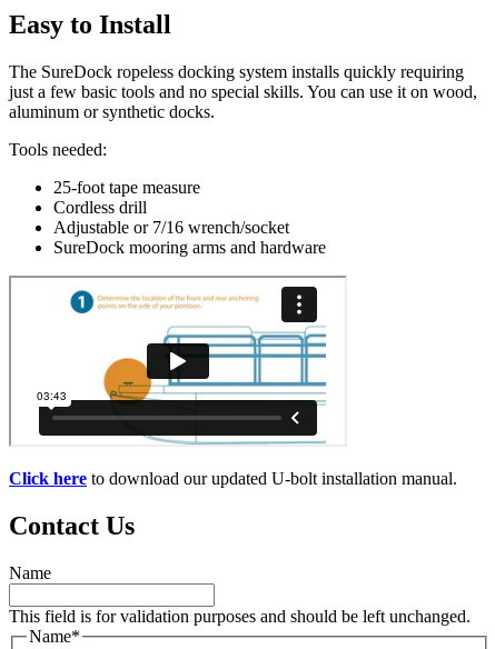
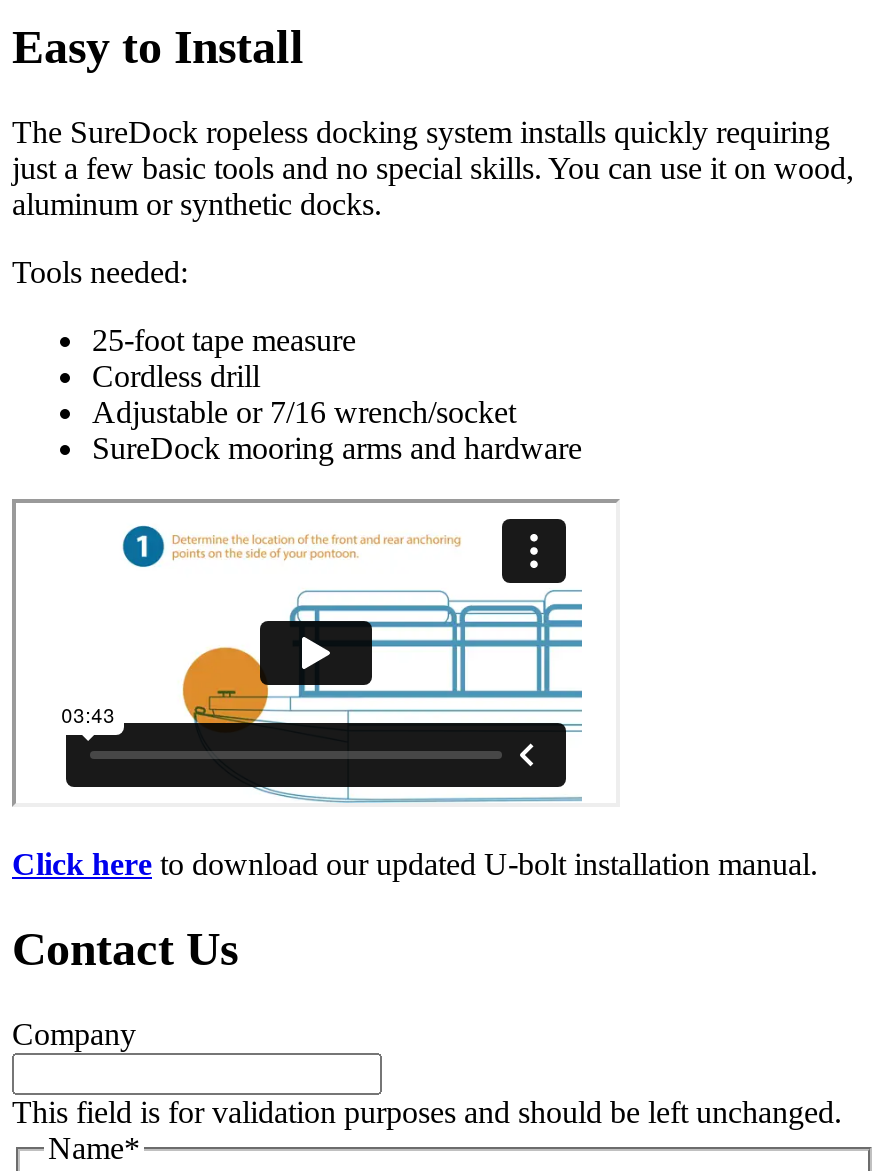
[9,563,51,582] Name -> [12,1016,136,1050] Company

